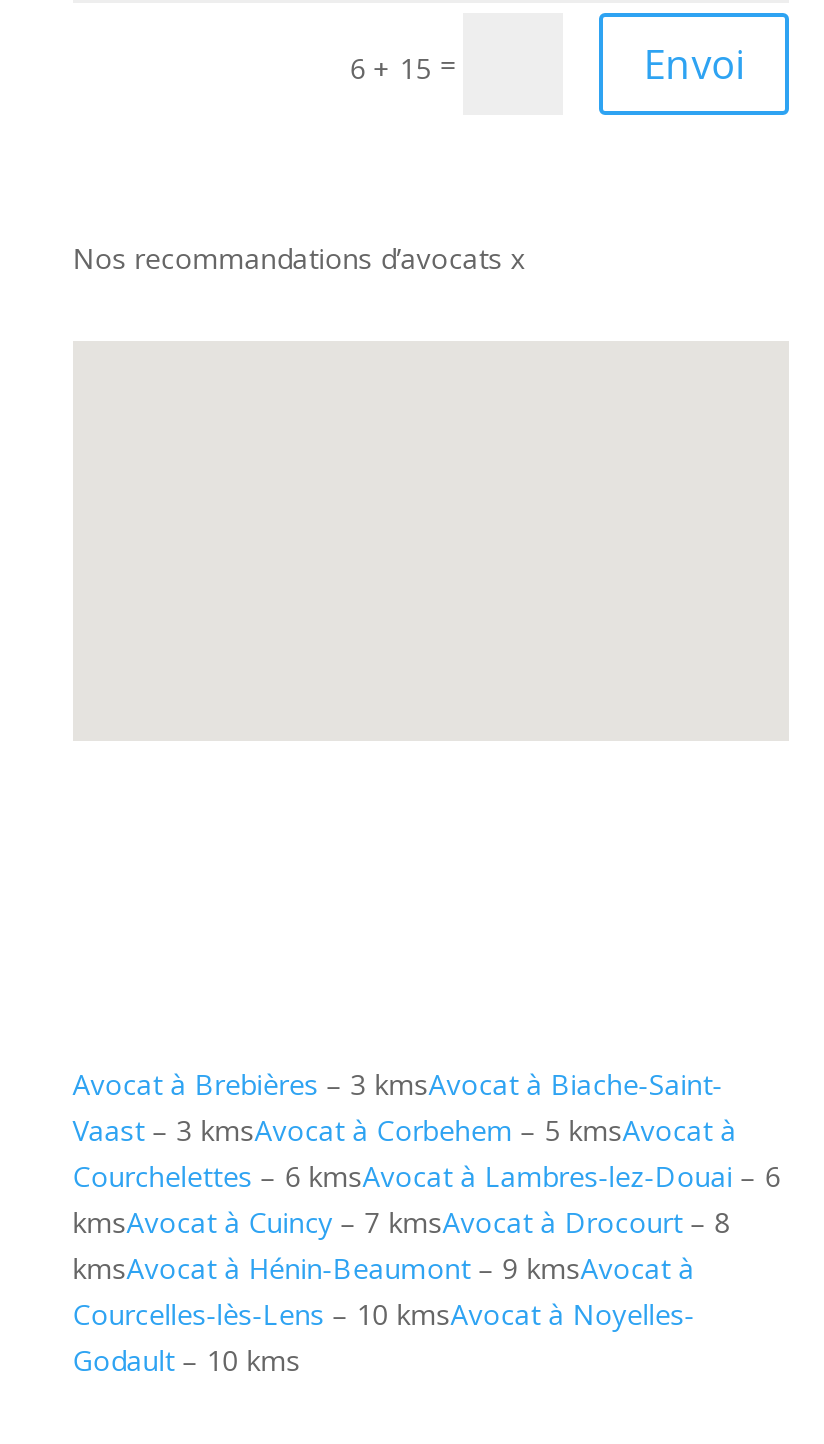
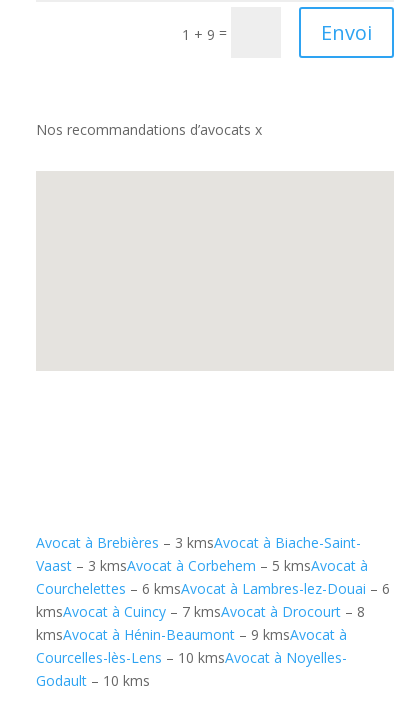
[349,46,463,87] 6 + 15 = -> [182,23,231,44] 1 + 9 =

